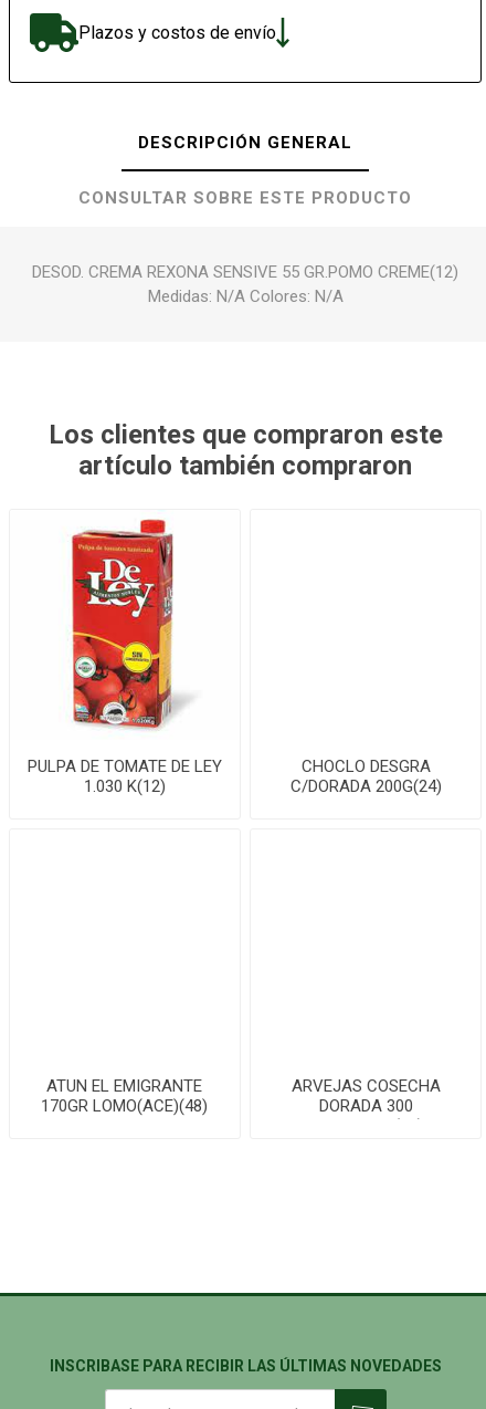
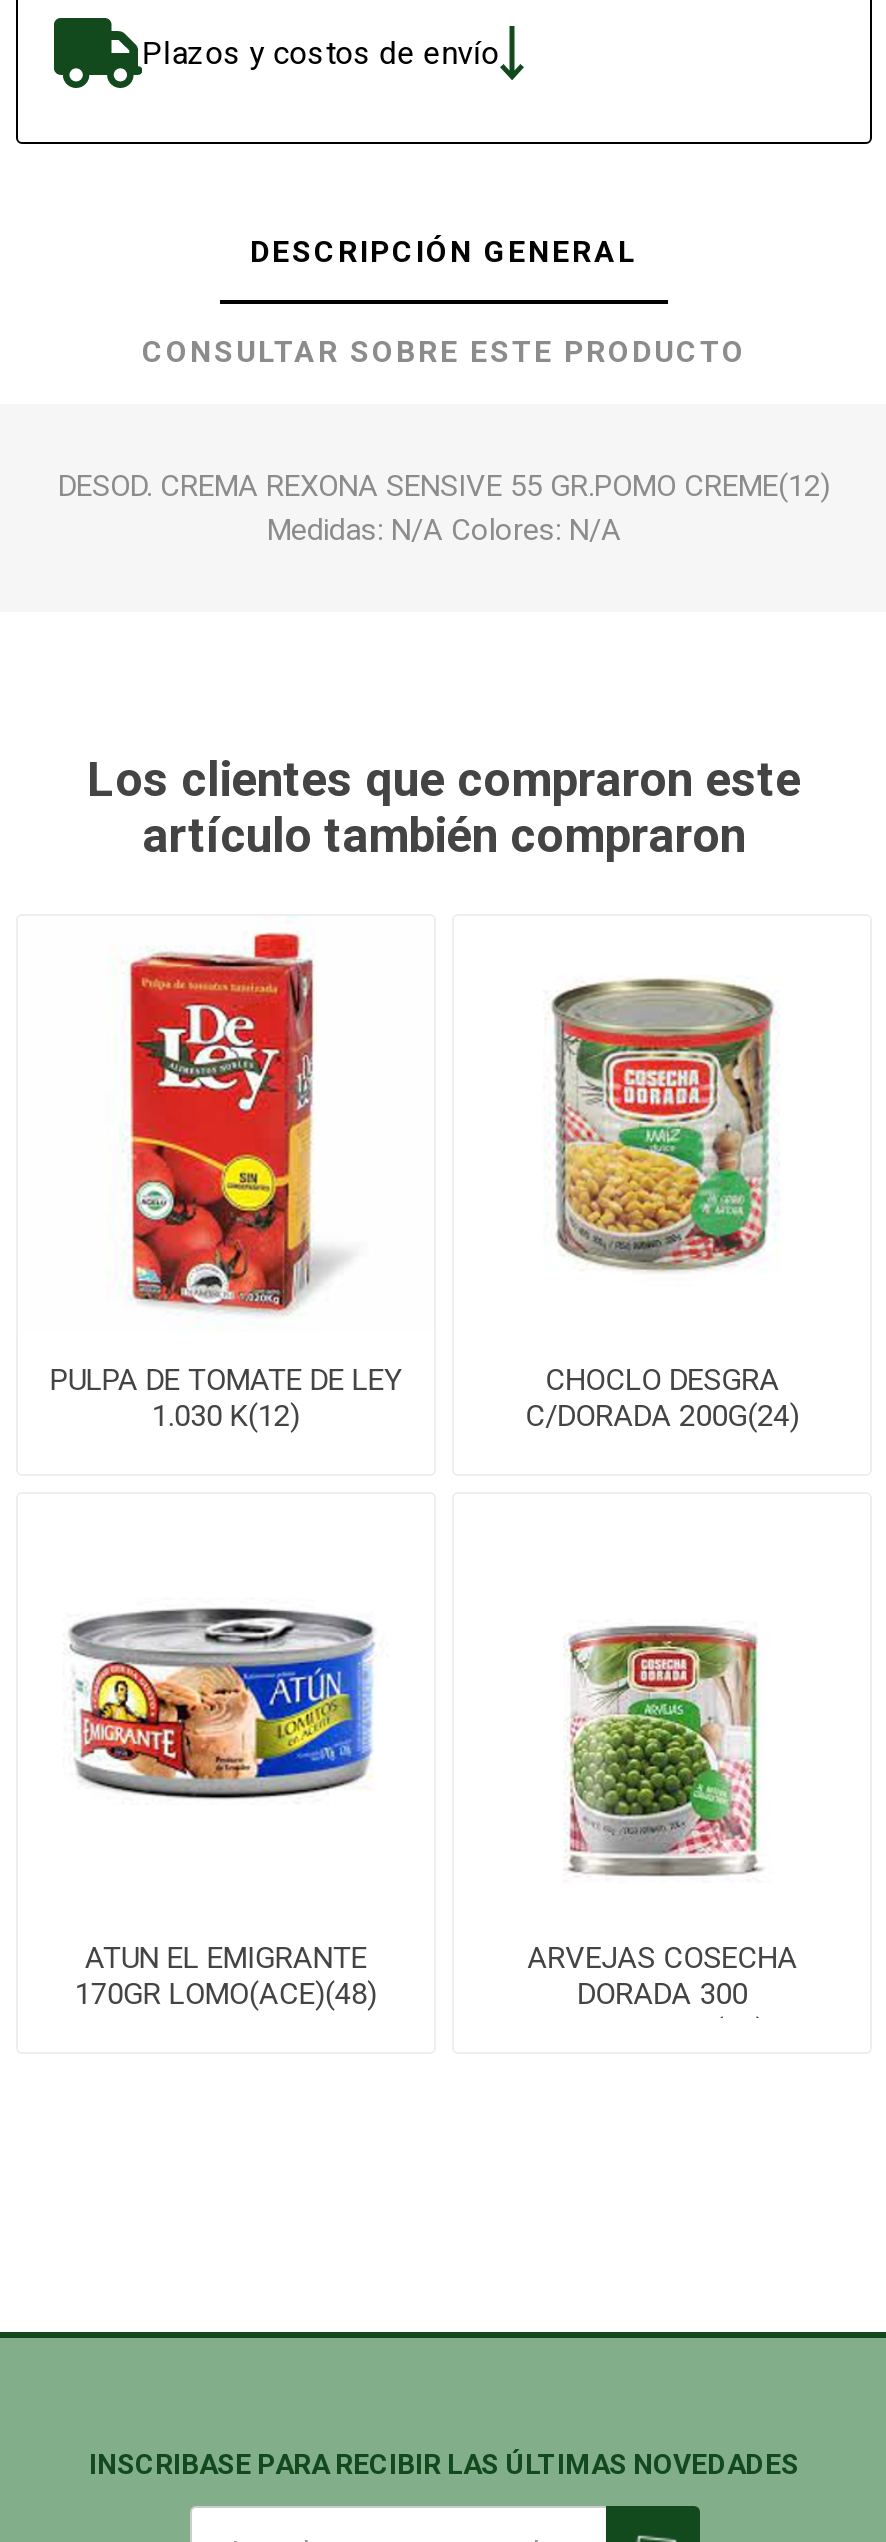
none -> [550,976,774,1272] [image]
none -> [68,1606,376,1800] [image]
none -> [566,1624,762,1878] [image]

